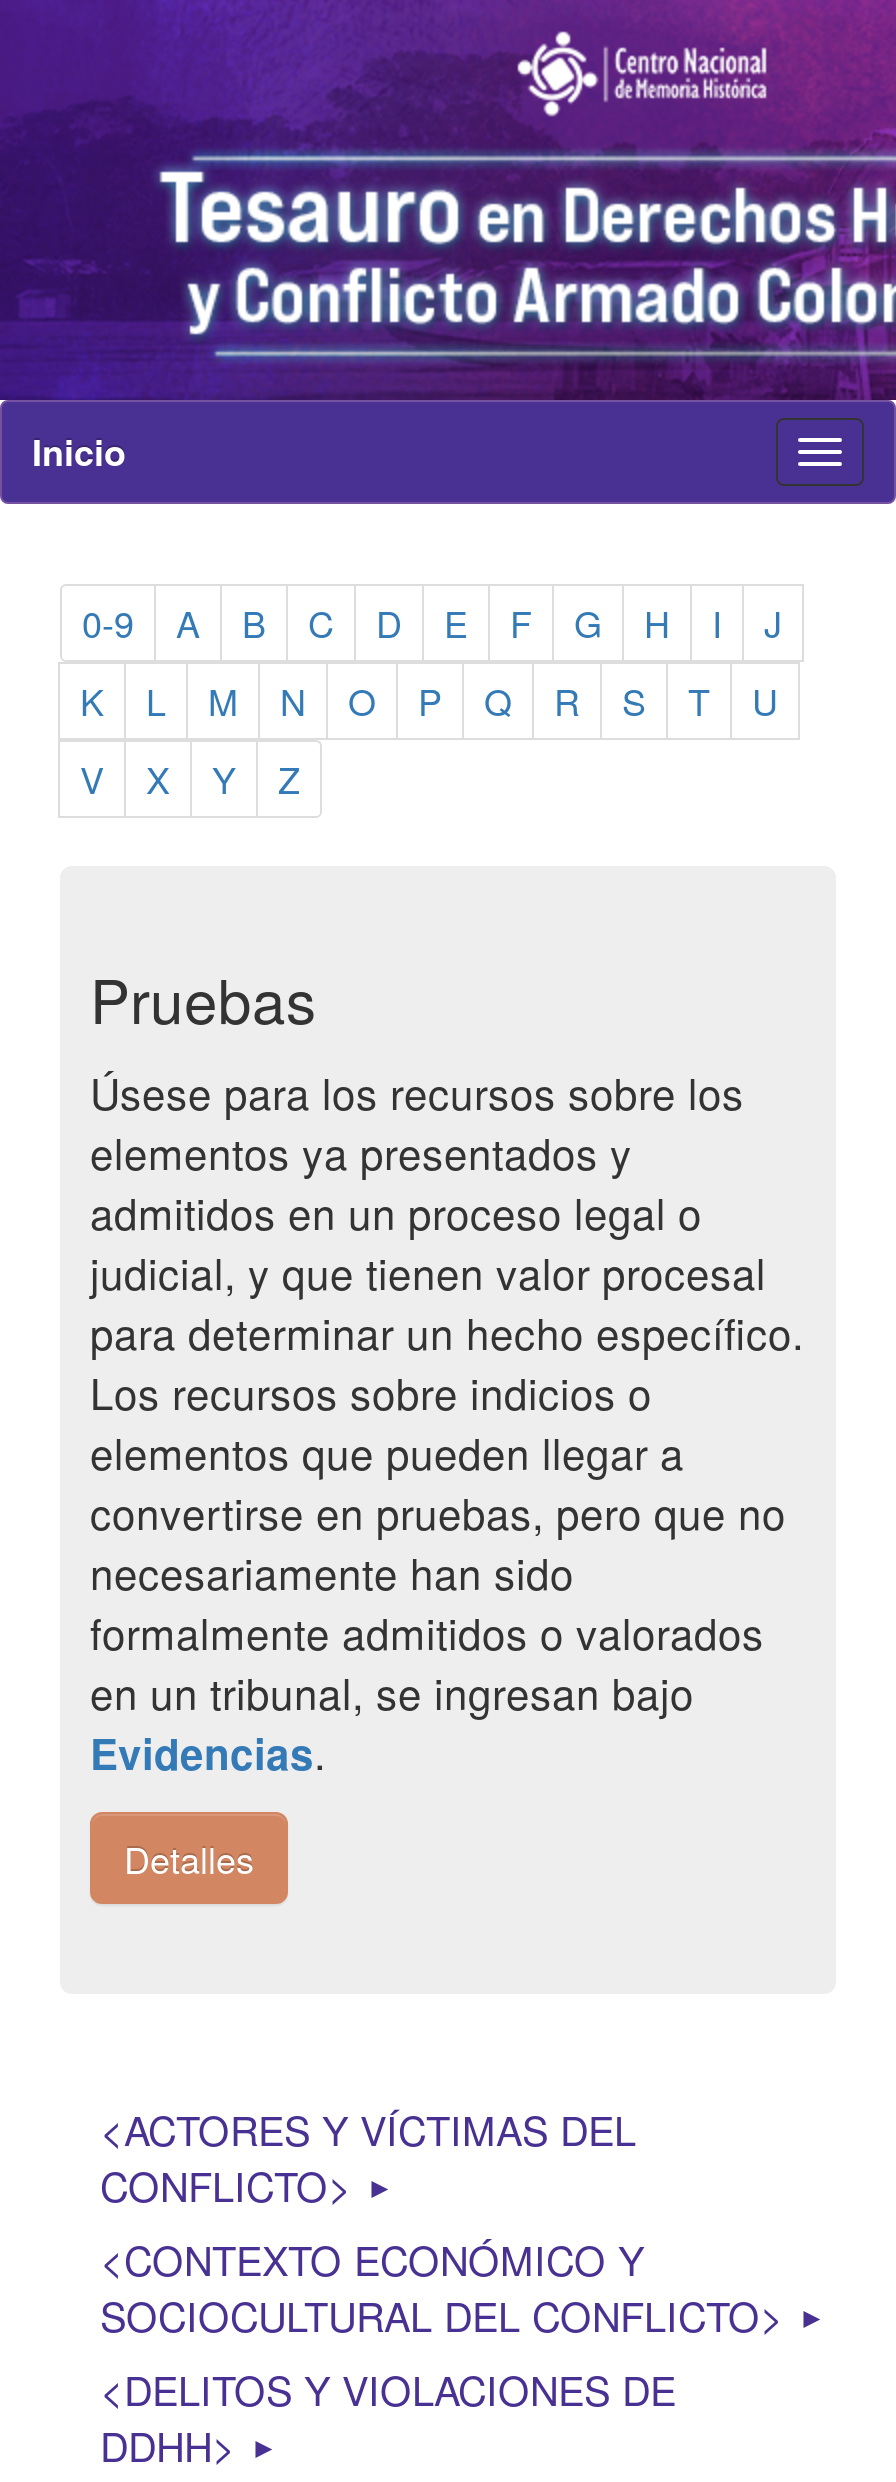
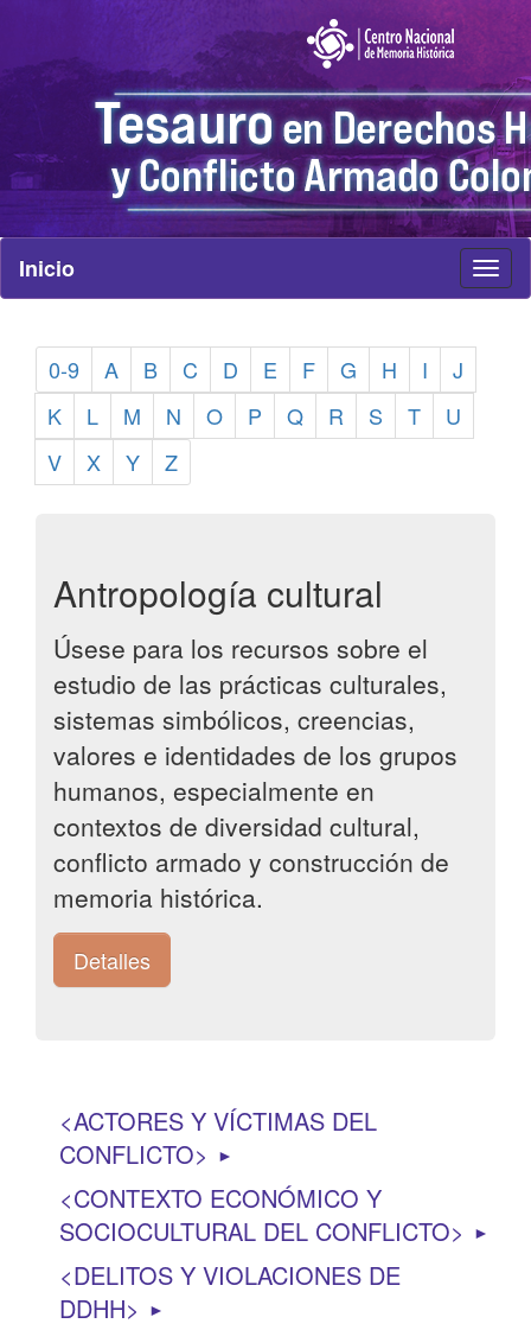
[90,956,804,1782] Pruebas | Úsese para los recursos sobre los | elementos ya presentados y | admitidos en un proceso legal o | judicial, y que tienen valor procesal | para determinar un hecho específico. | Los recursos sobre indicios o | elementos que pueden llegar a | convertirse en pruebas, pero que no | necesariamente han sido | formalmente admitidos o valorados | en un tribunal, se ingresan bajo | Evidencias. -> [53,567,458,915] Antropología cultural | Úsese para los recursos sobre el | estudio de las prácticas culturales, | sistemas simbólicos, creencias, | valores e identidades de los grupos | humanos, especialmente en | contextos de diversidad cultural, | conflicto armado y construcción de | memoria histórica.

